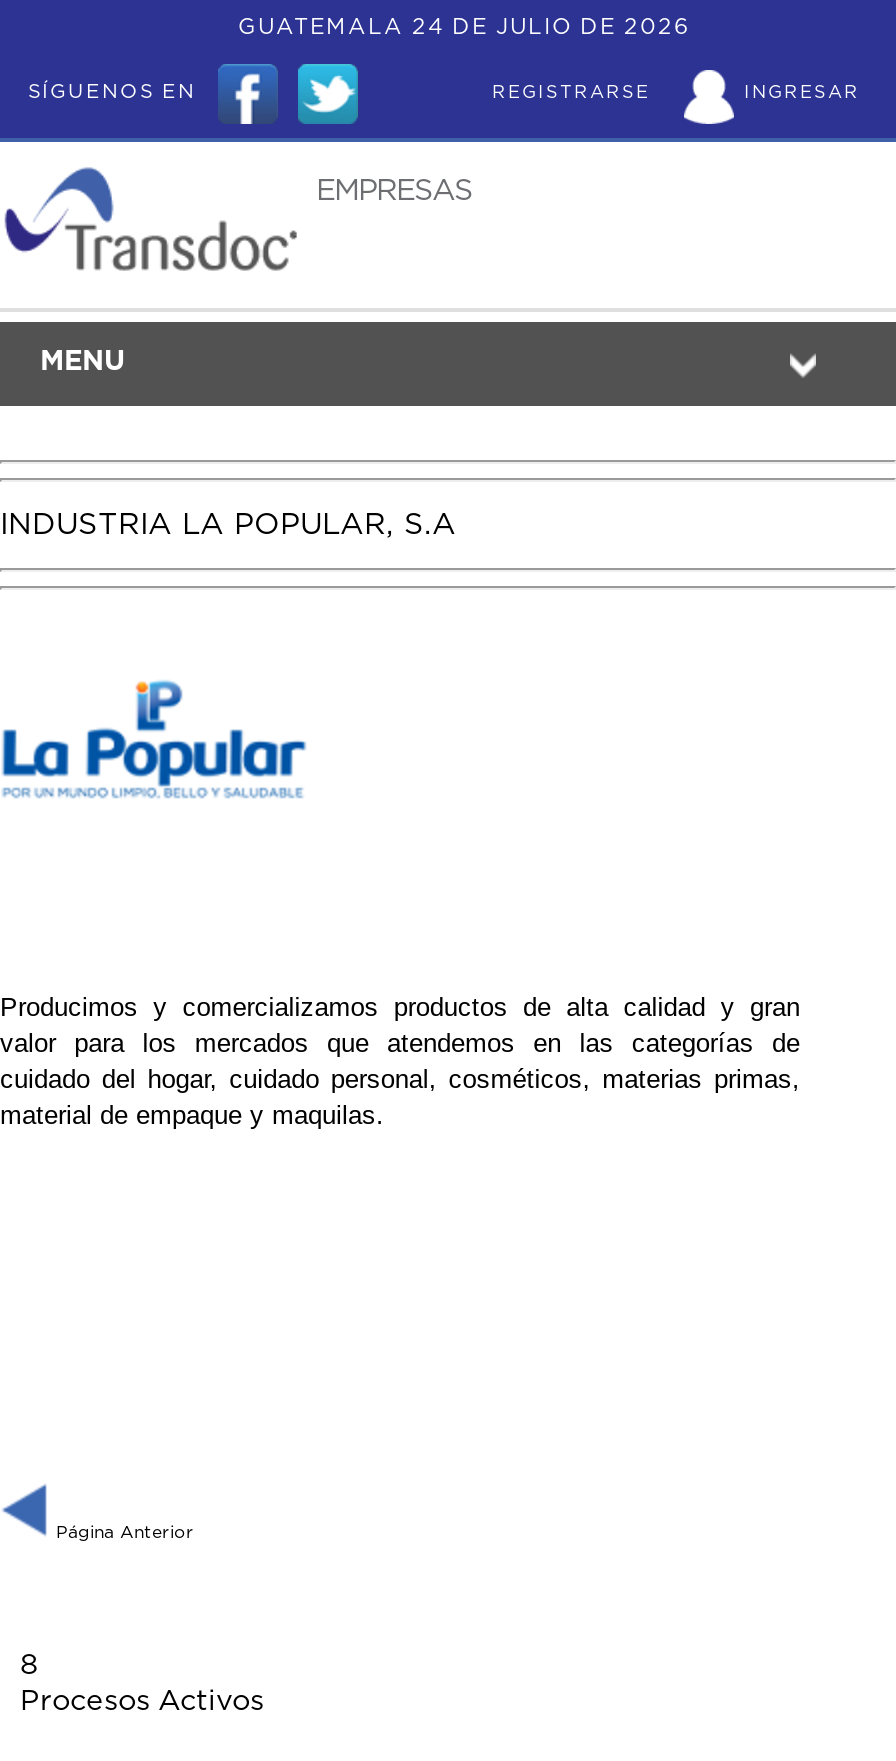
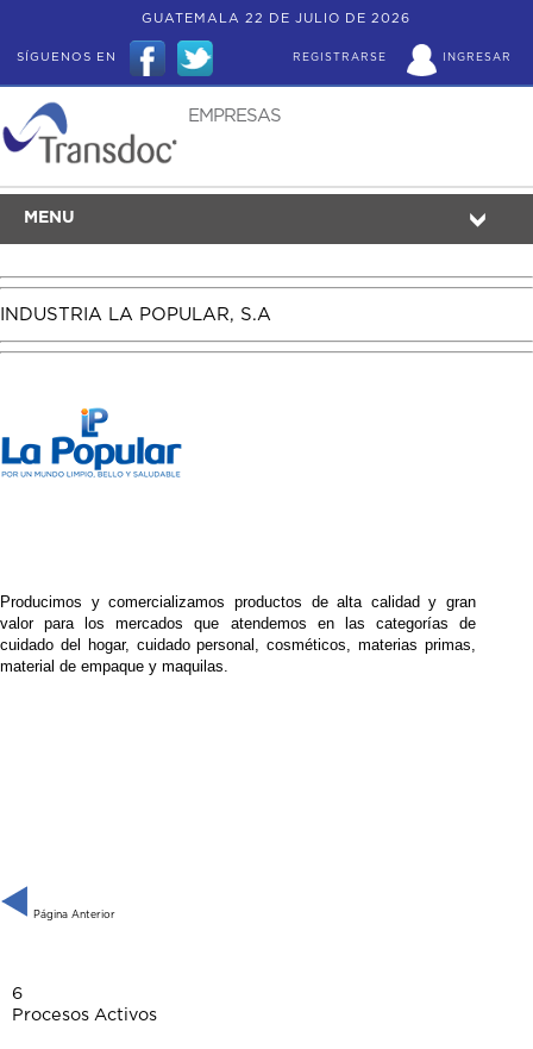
[238,16,690,38] GUATEMALA 24 DE JULIO DE 2026 -> [142,12,410,25] GUATEMALA 22 DE JULIO DE 2026
[20,1650,38,1680] 8 -> [12,984,23,1002] 6

